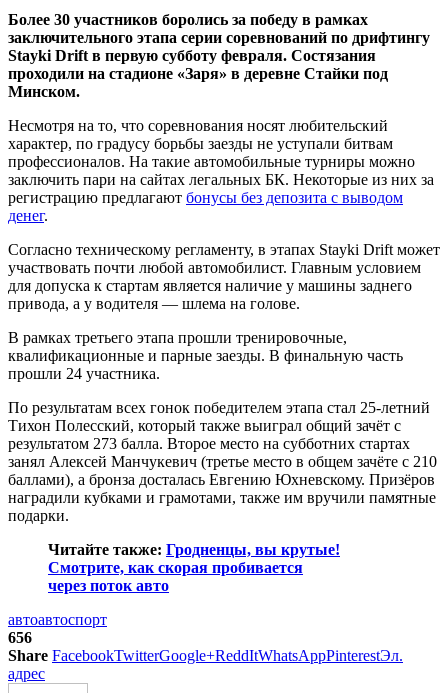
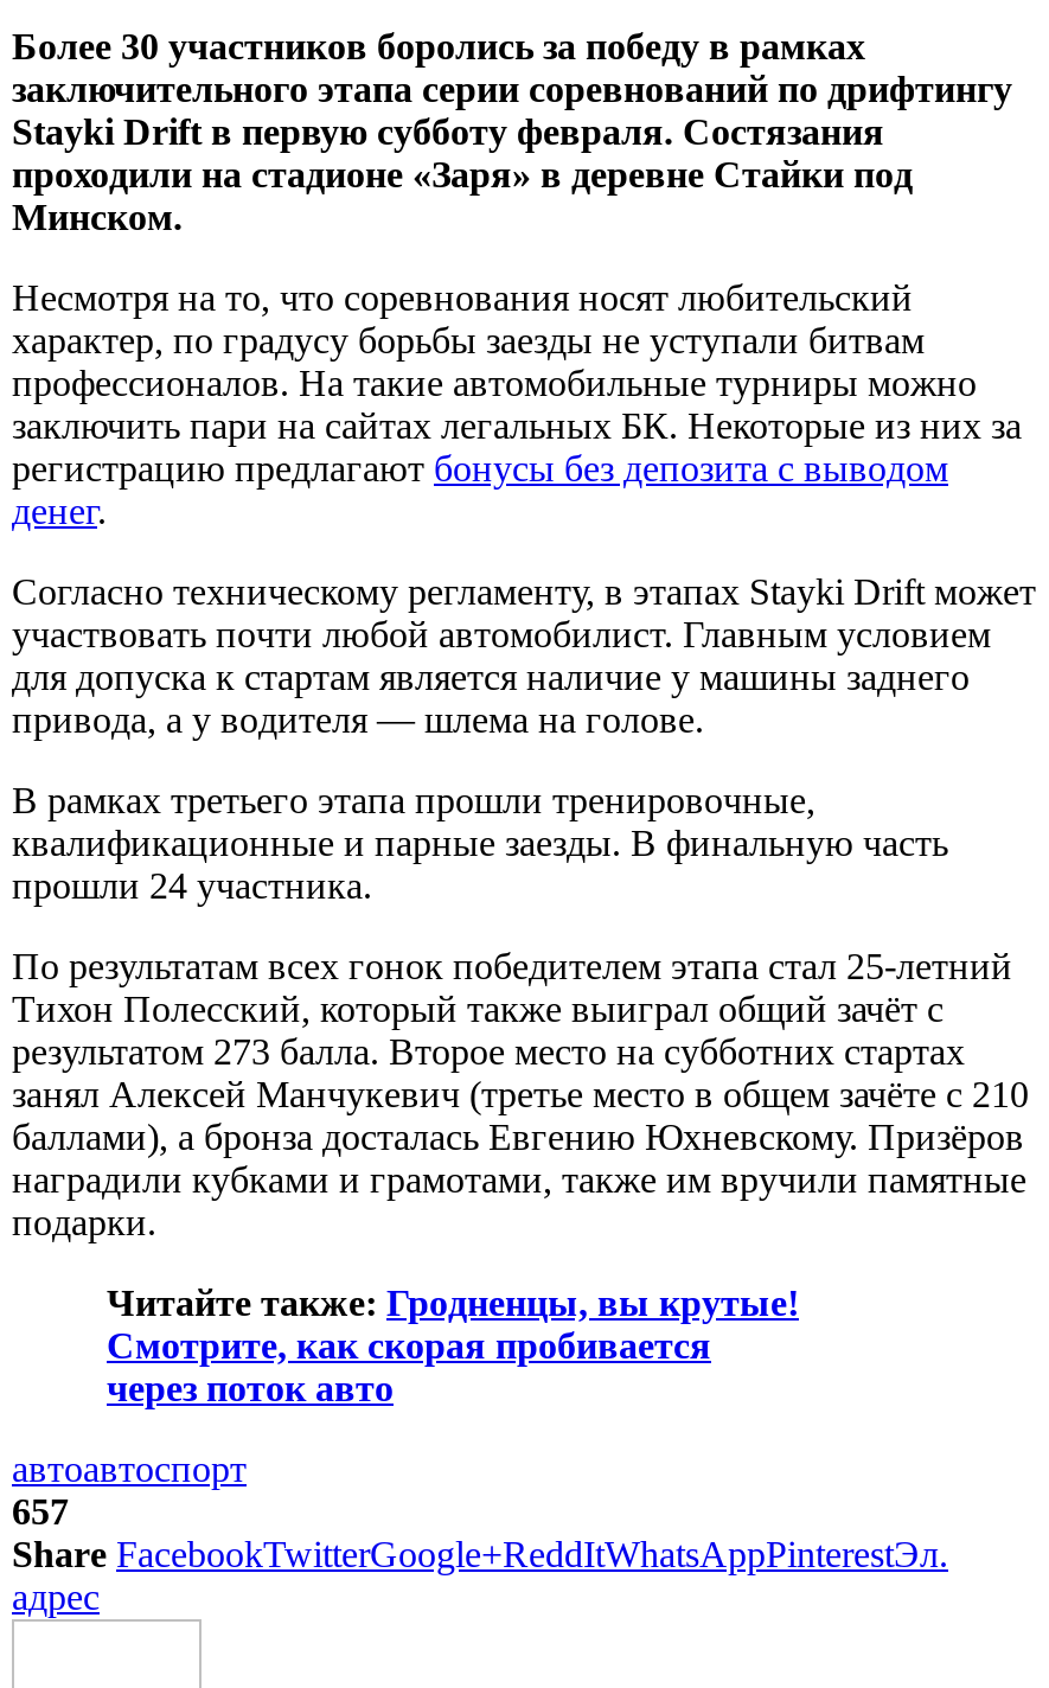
[8,629,32,646] 656 -> [12,1491,69,1531] 657

